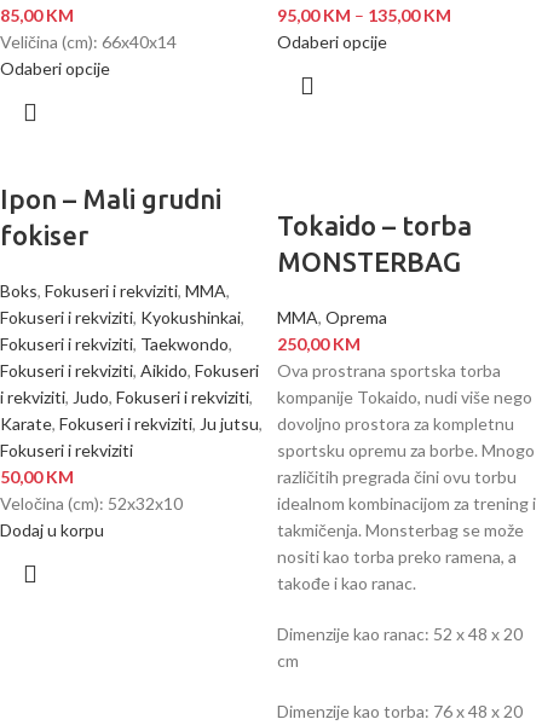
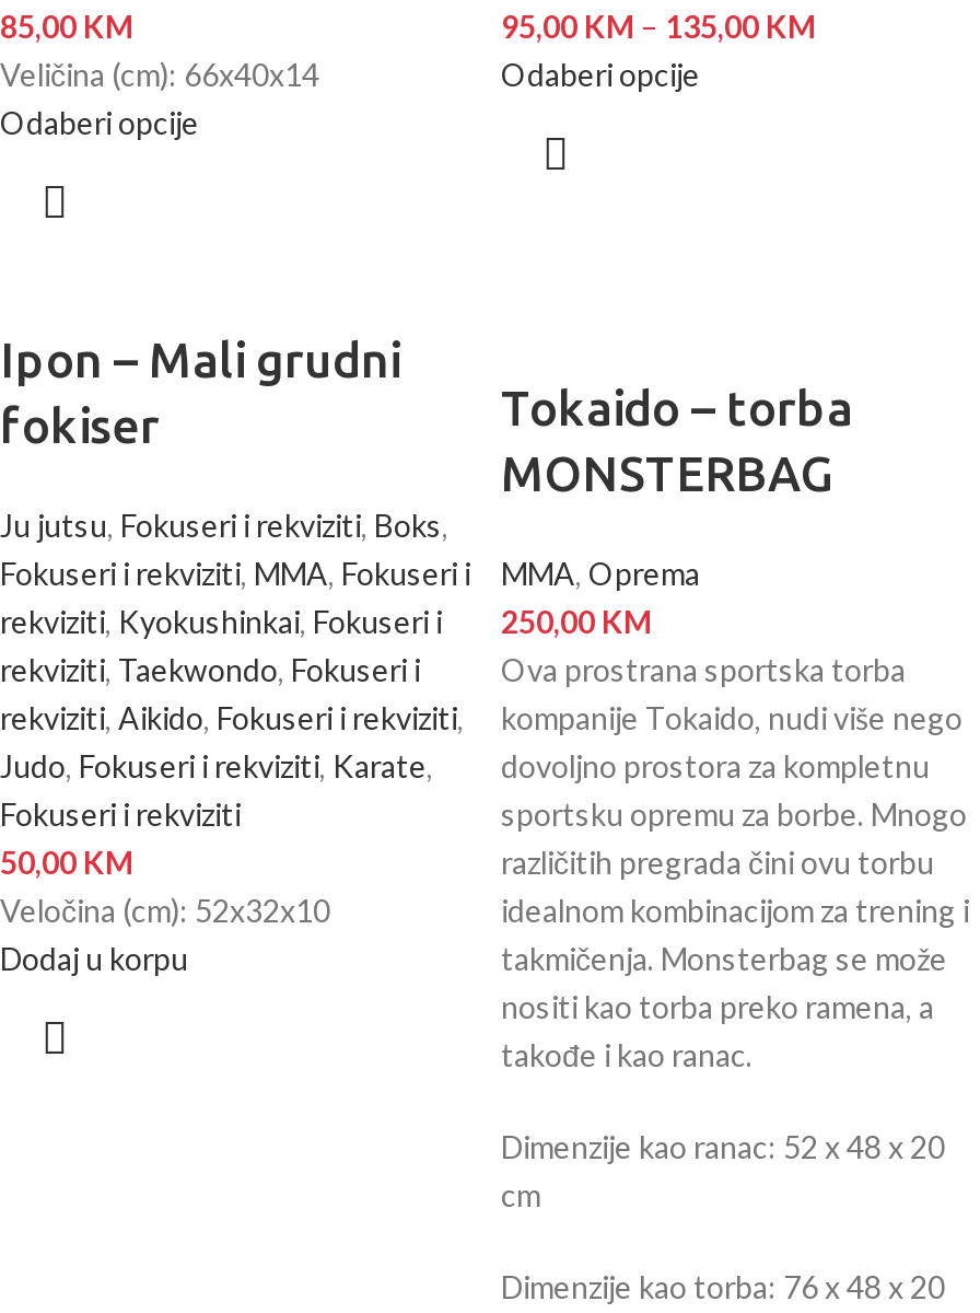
[0,280,263,434] Boks, Fokuseri i rekviziti, MMA, | Fokuseri i rekviziti, Kyokushinkai, | Fokuseri i rekviziti, Taekwondo, | Fokuseri i rekviziti, Aikido, Fokuseri | i rekviziti, Judo, Fokuseri i rekviziti, | Karate, Fokuseri i rekviziti, Ju jutsu, -> [0,508,470,786] Ju jutsu, Fokuseri i rekviziti, Boks, | Fokuseri i rekviziti, MMA, Fokuseri i | rekviziti, Kyokushinkai, Fokuseri i | rekviziti, Taekwondo, Fokuseri i | rekviziti, Aikido, Fokuseri i rekviziti, | Judo, Fokuseri i rekviziti, Karate,

